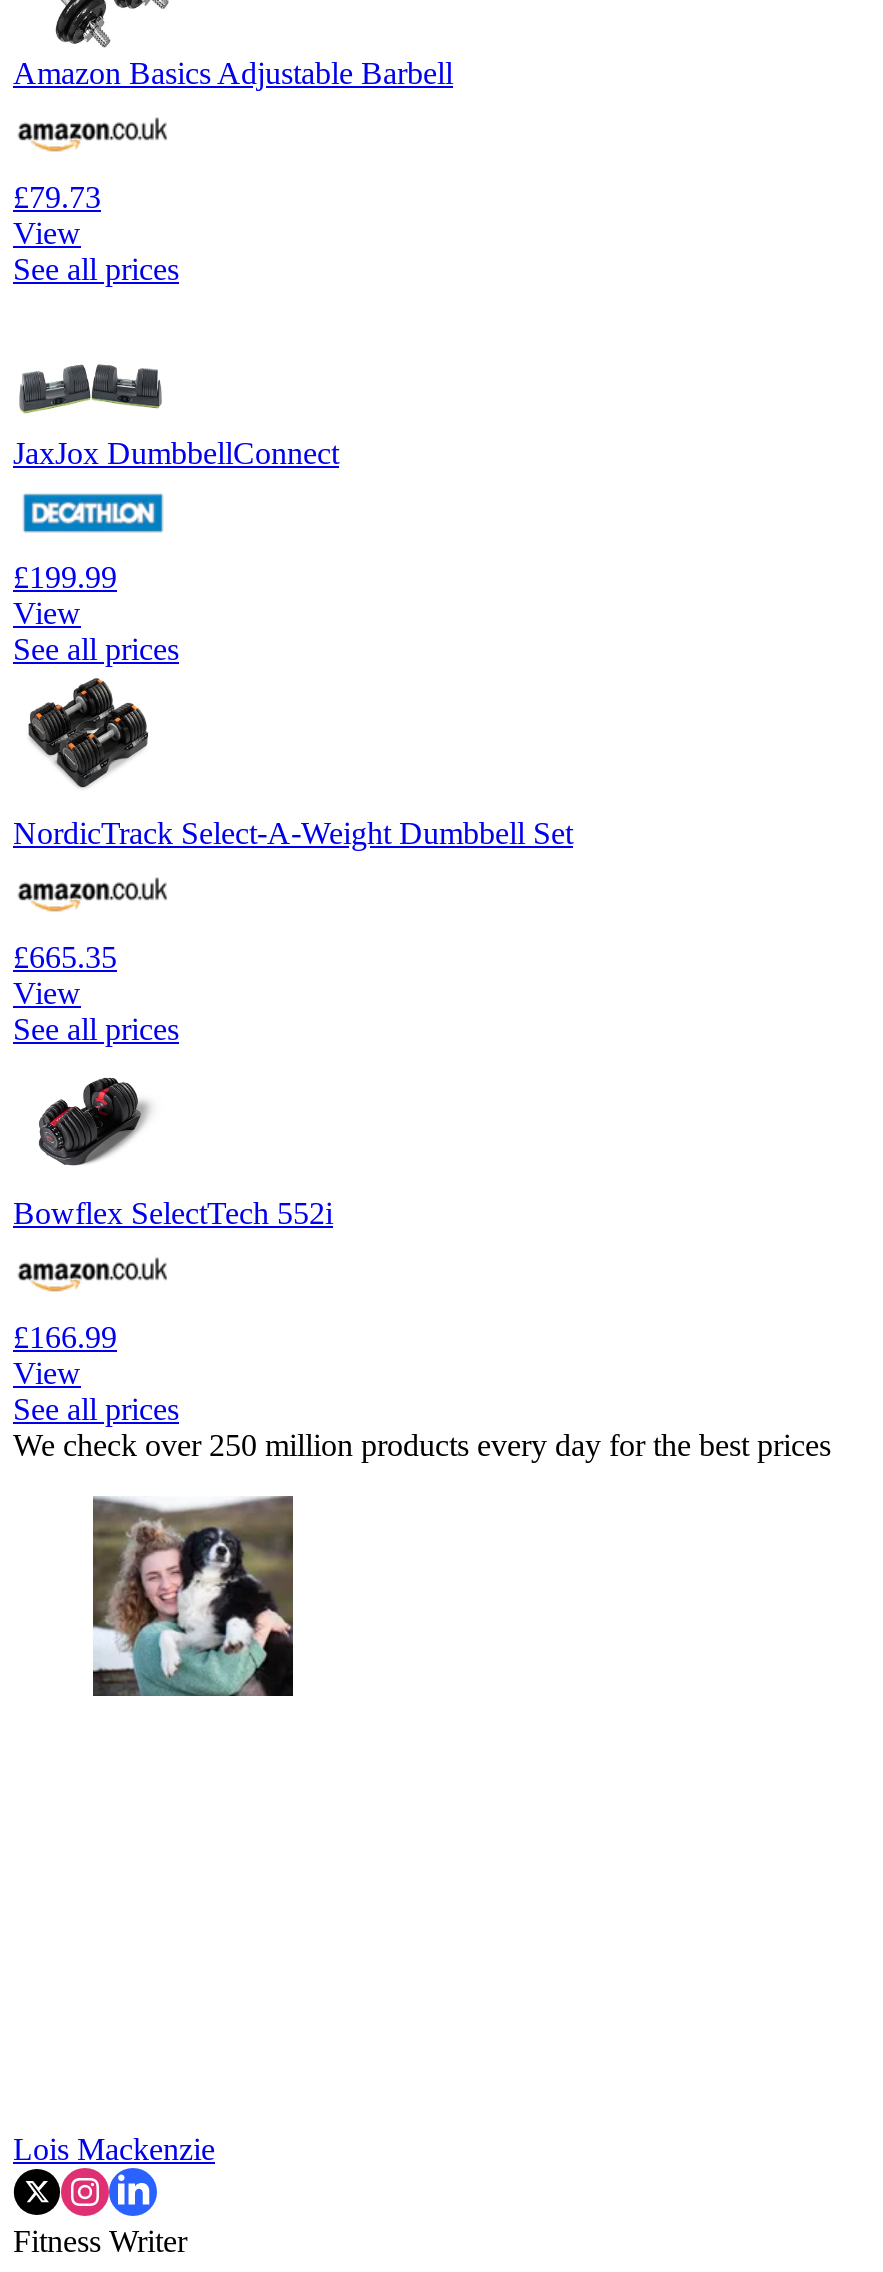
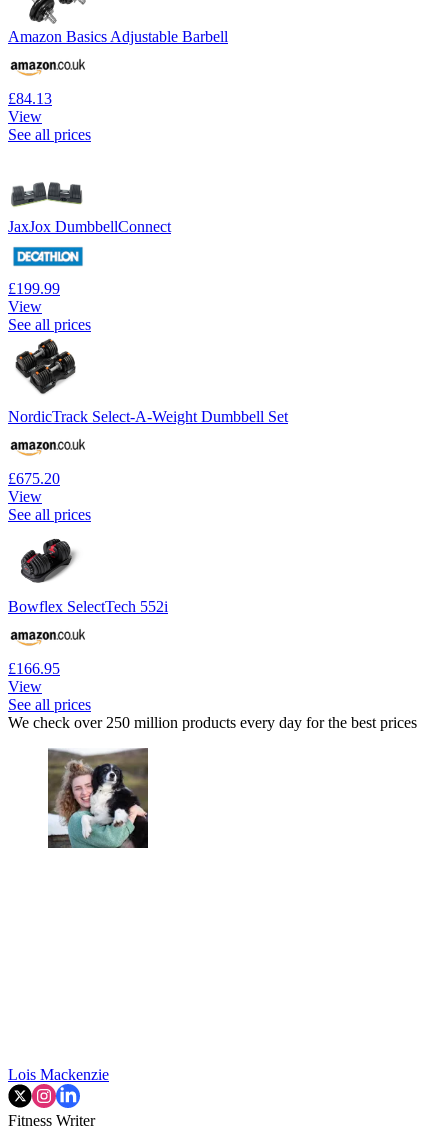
[13,179,101,213] £79.73 -> [8,90,52,107] £84.13
[13,939,117,973] £665.35 -> [8,470,60,487] £675.20
[13,1319,117,1353] £166.99 -> [8,660,60,677] £166.95

